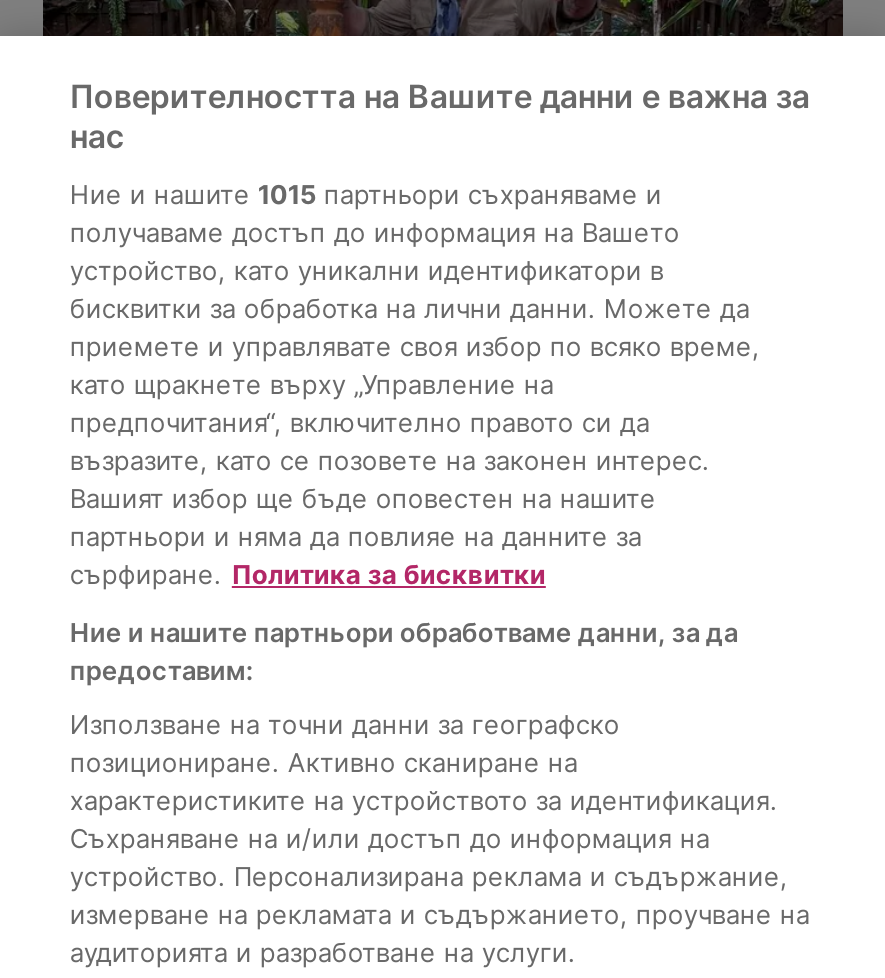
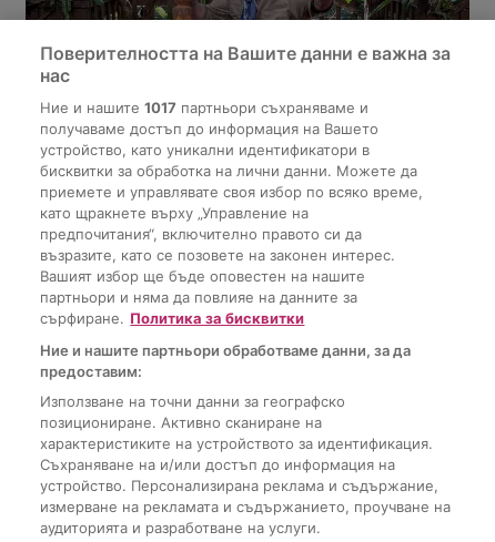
[70,178,662,210] Ние и нашите 1015 партньори съхраняваме и -> [40,99,369,116] Ние и нашите 1017 партньори съхраняваме и

